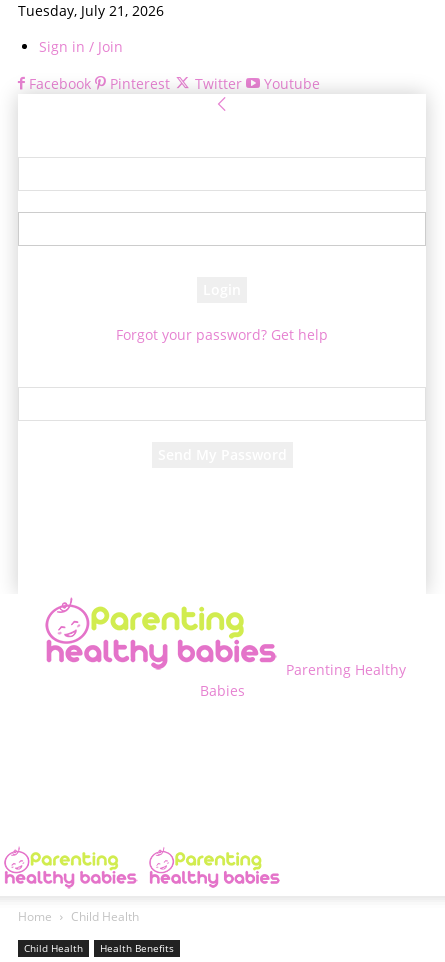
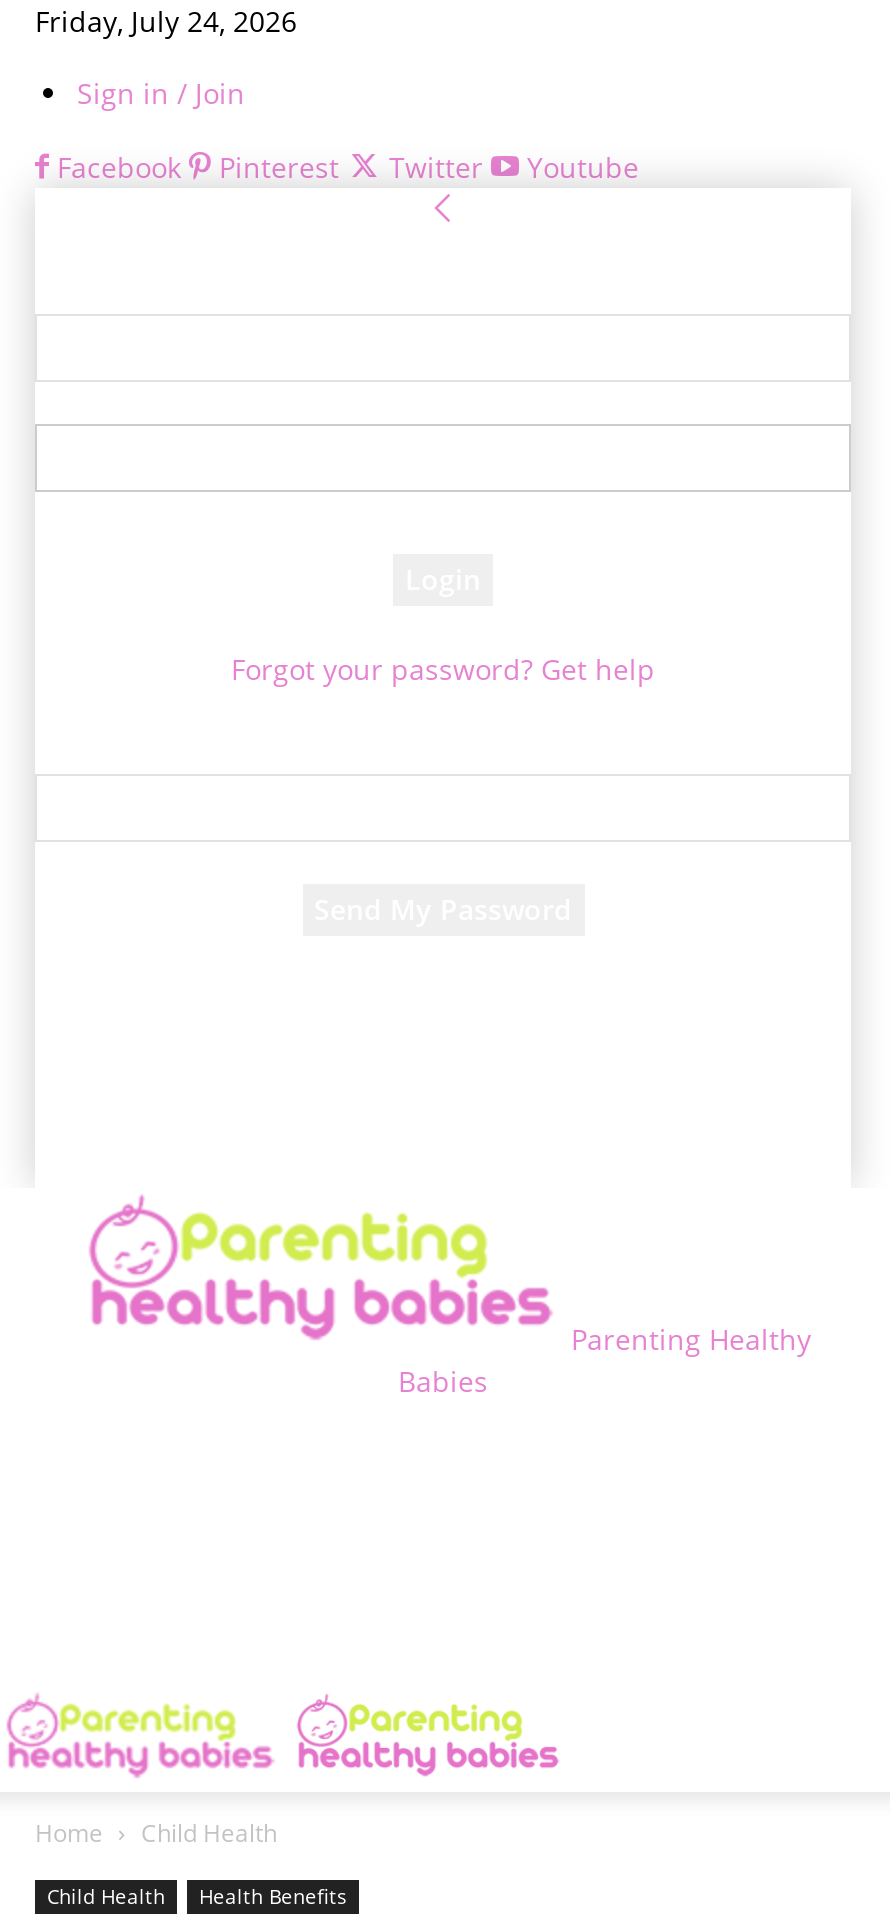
[18,1,164,20] Tuesday, July 21, 2026 -> [35,2,297,40] Friday, July 24, 2026

